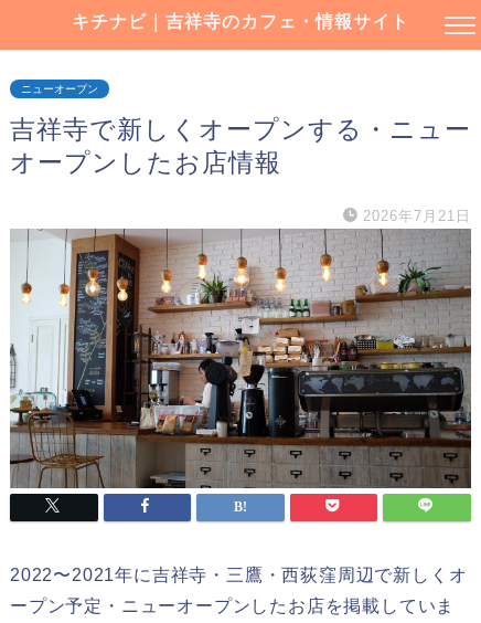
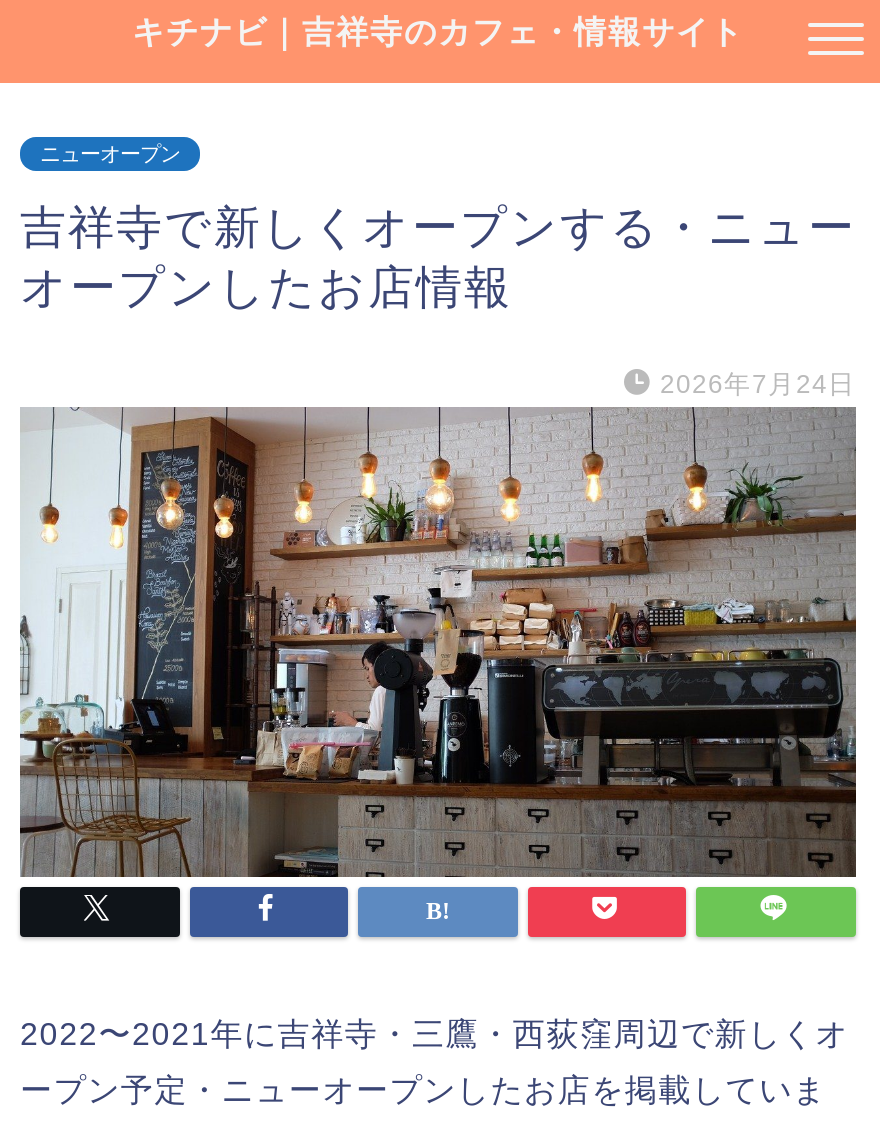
[363,208,471,224] 2026年7月21日 -> [660,369,856,399] 2026年7月24日

